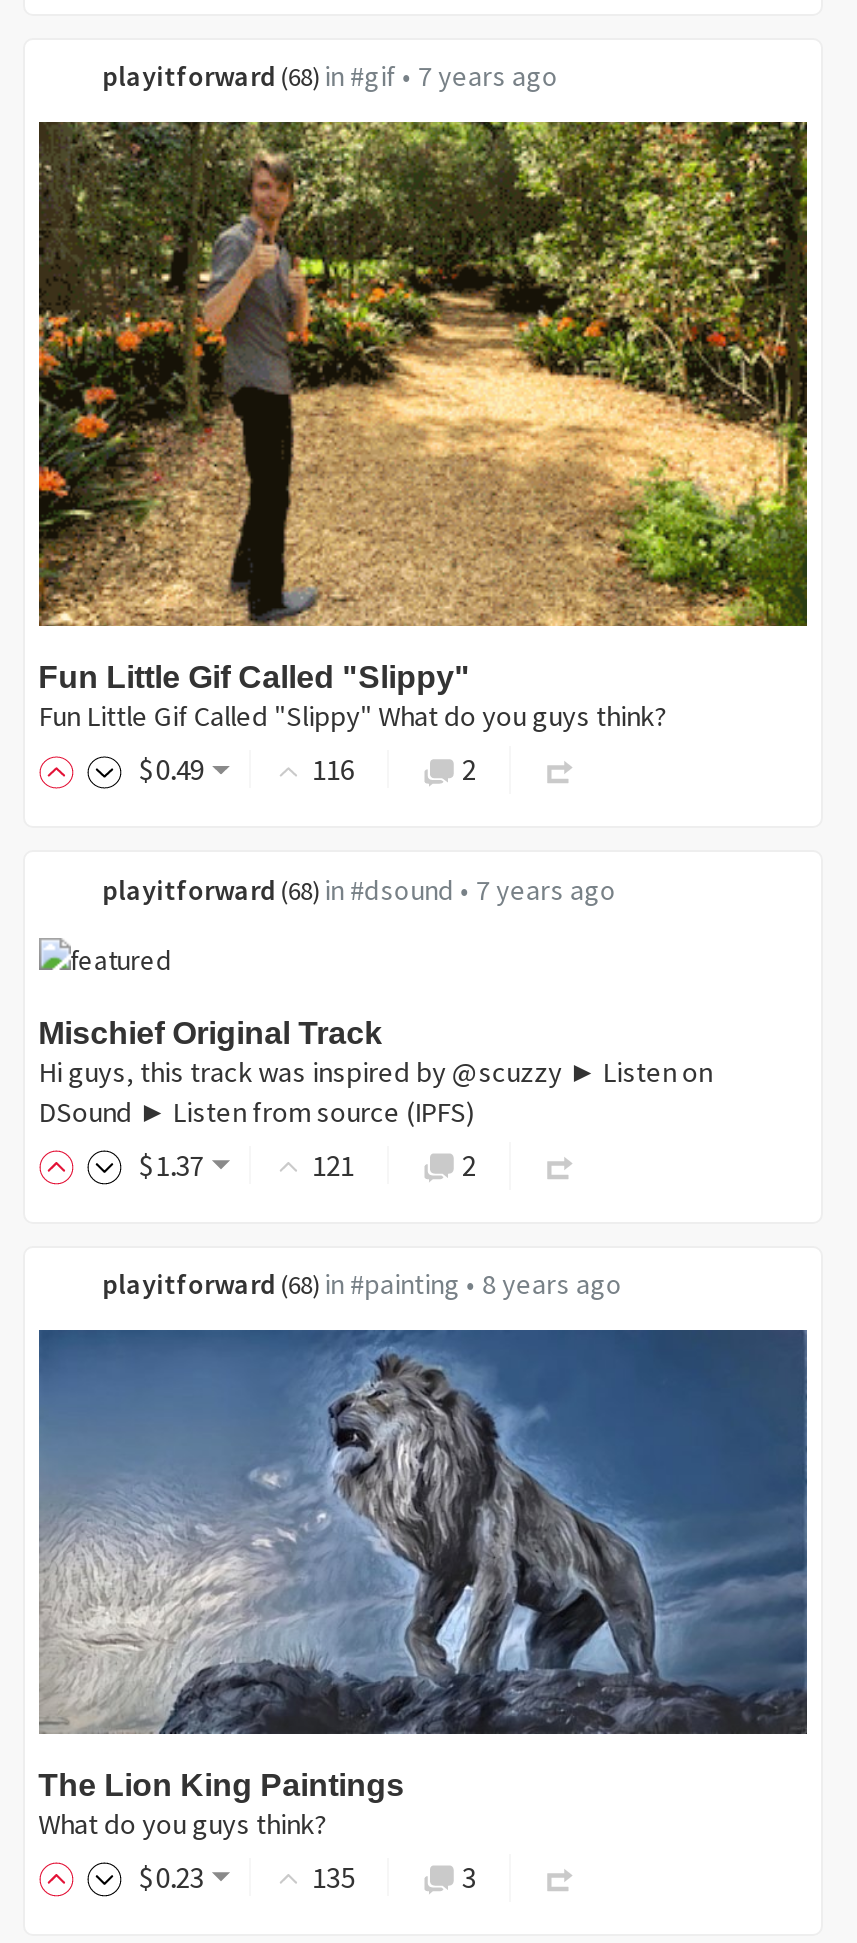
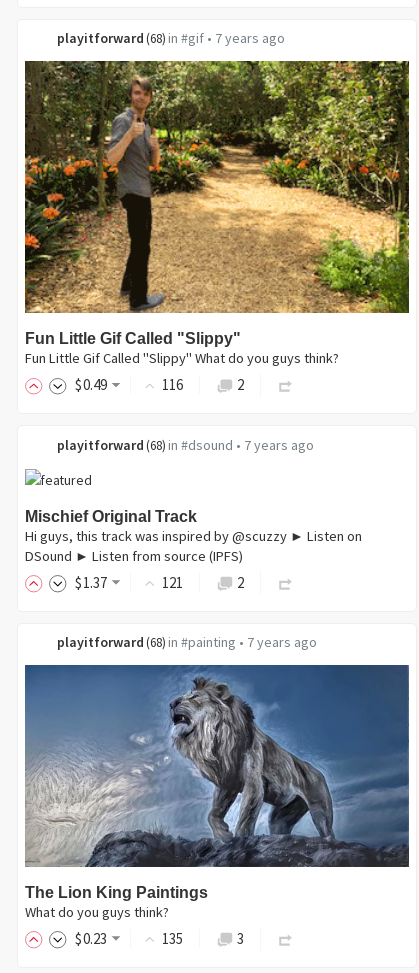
[102,1267,622,1303] playitforward (68) in #painting • 8 years ago -> [57,633,317,651] playitforward (68) in #painting • 7 years ago

